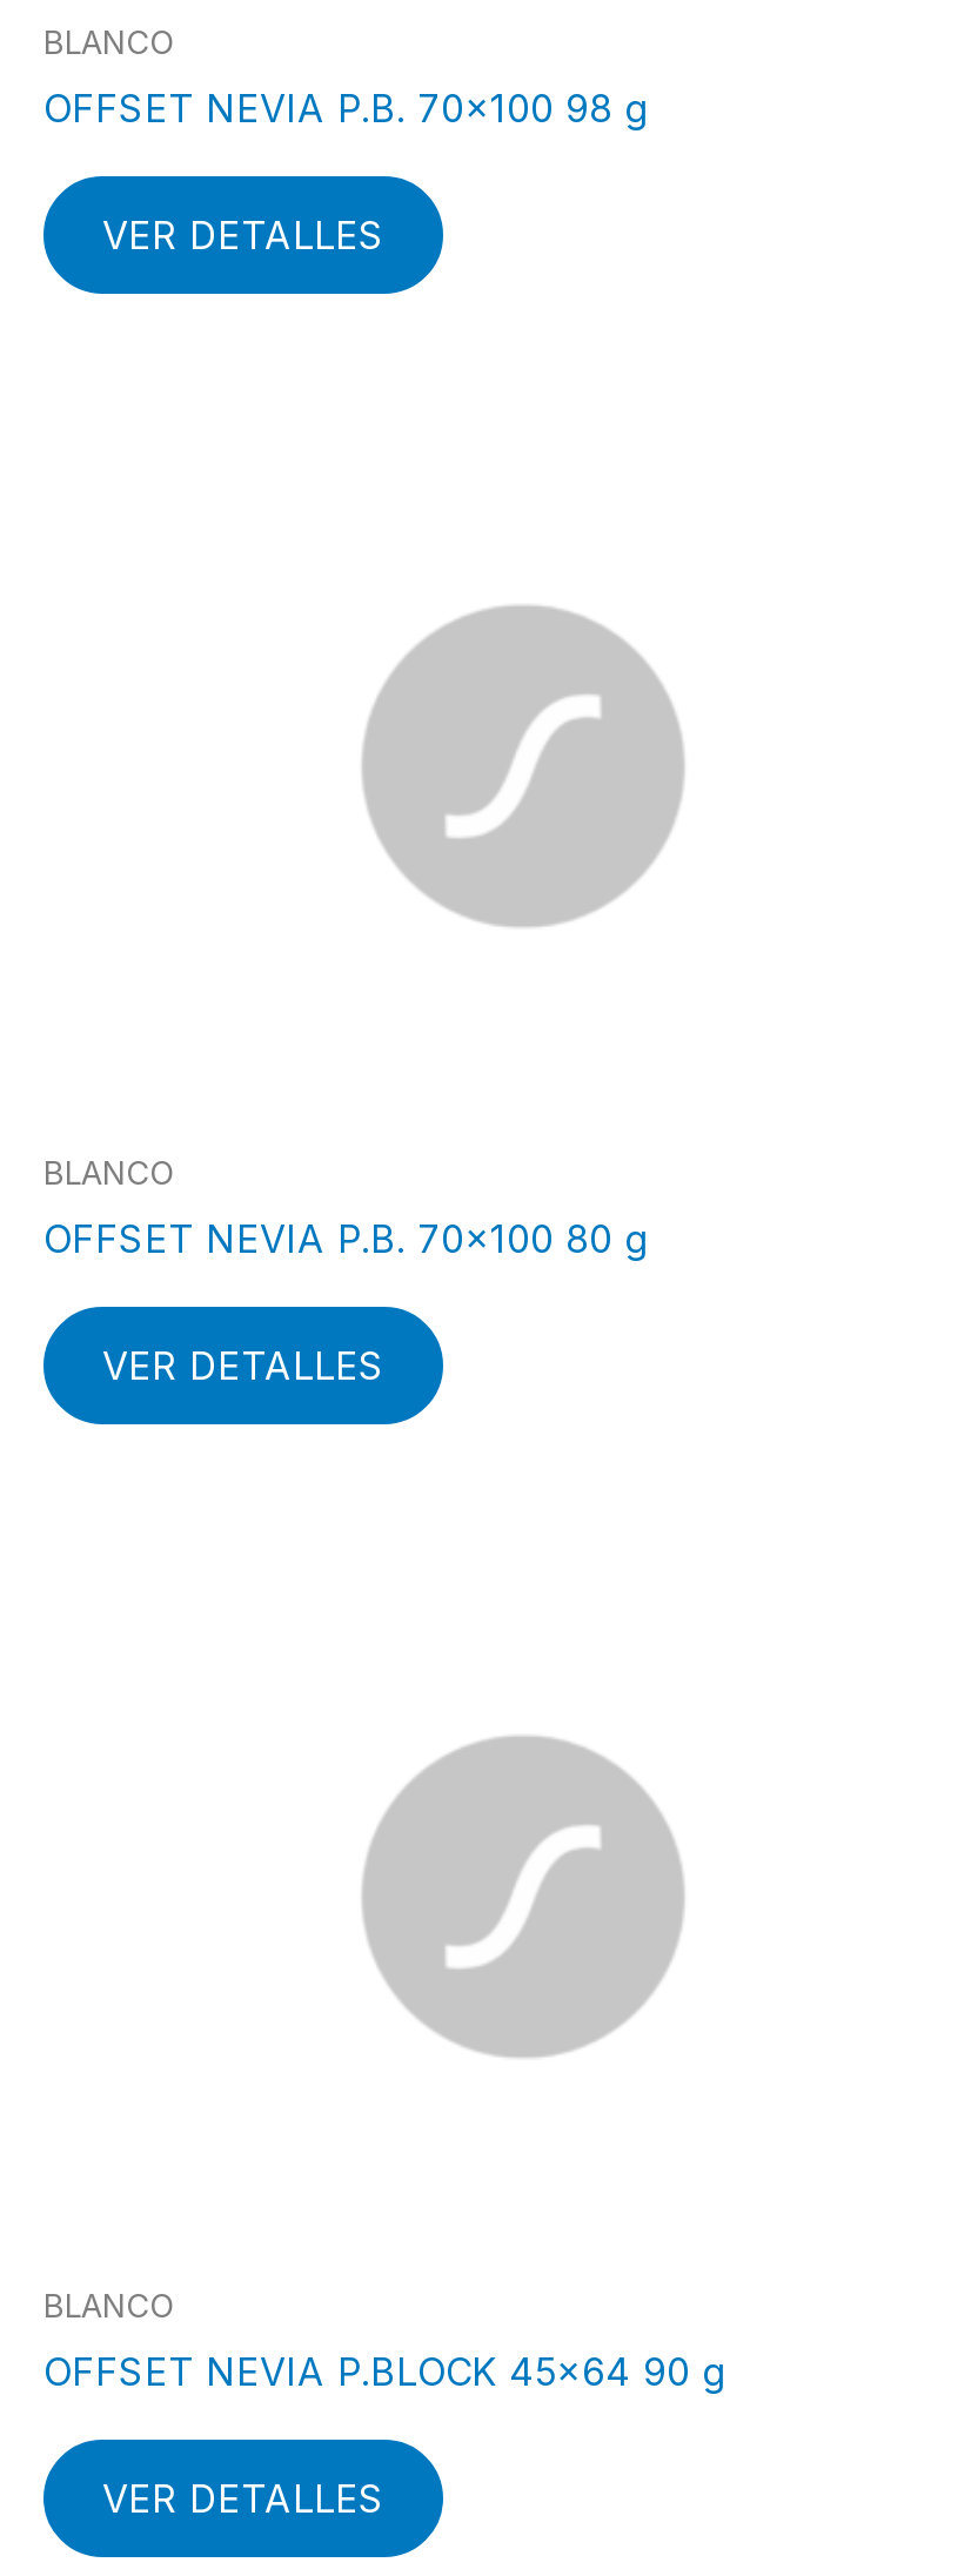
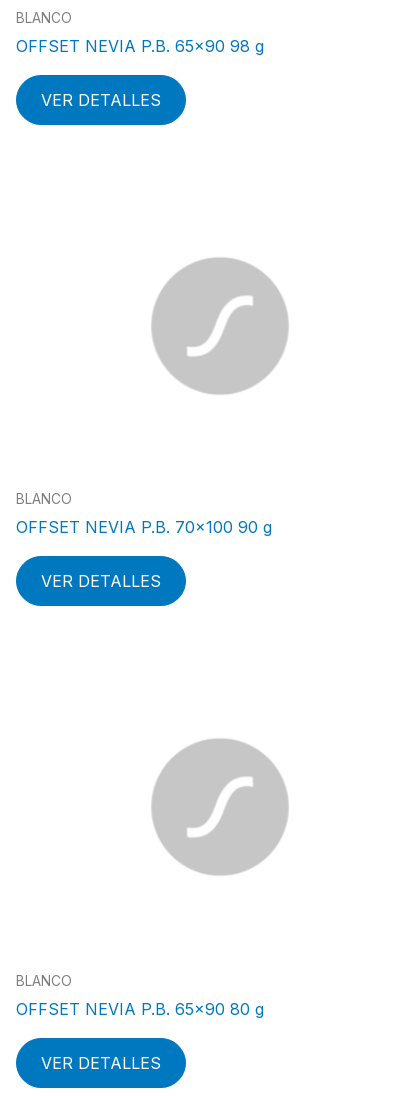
[43,83,645,130] OFFSET NEVIA P.B. 70×100 98 g -> [16,35,264,55] OFFSET NEVIA P.B. 65×90 98 g
[43,1215,645,1262] OFFSET NEVIA P.B. 70×100 80 g -> [16,517,272,537] OFFSET NEVIA P.B. 70×100 90 g
[43,2347,723,2394] OFFSET NEVIA P.BLOCK 45×64 90 g -> [16,999,264,1019] OFFSET NEVIA P.B. 65×90 80 g

